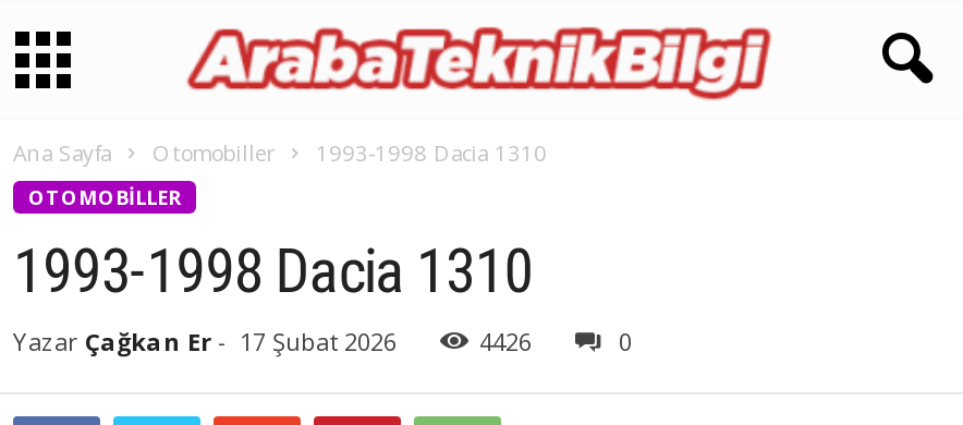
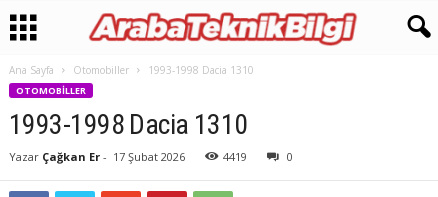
[479,325,532,357] 4426 -> [223,149,247,164] 4419

